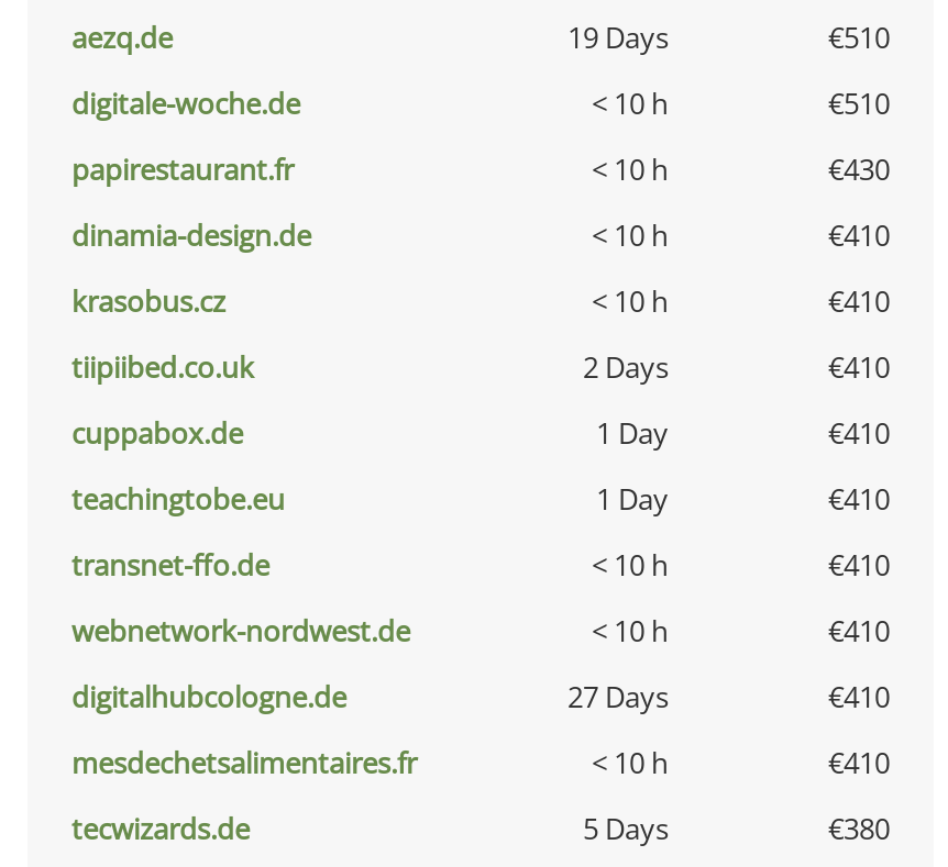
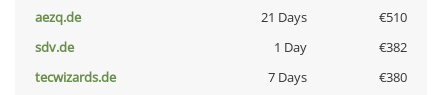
[567,18,669,57] 19 Days -> [260,8,306,26] 21 Days
[71,84,890,453] digitale-woche.de | < 10 h | €510 | papirestaurant.fr | < 10 h | €430 | dinamia-design.de | < 10 h | €410 | krasobus.cz | < 10 h | €410 | tiipiibed.co.uk | 2 Days | €410 | cuppabox.de -> [35,38,74,56] sdv.de
[71,413,890,782] €410 | teachingtobe.eu | 1 Day | €410 | transnet-ffo.de | < 10 h | €410 | webnetwork-nordwest.de | < 10 h | €410 | digitalhubcologne.de | 27 Days | €410 | mesdechetsalimentaires.fr | < 10 h | €410 -> [379,38,407,56] €382
[583,809,669,848] 5 Days -> [267,68,306,86] 7 Days

